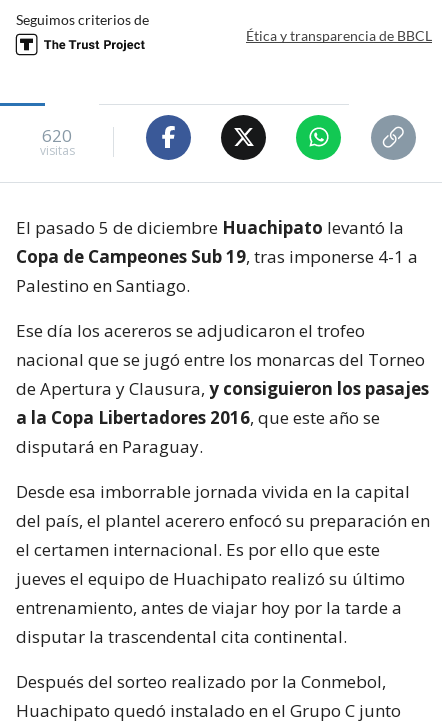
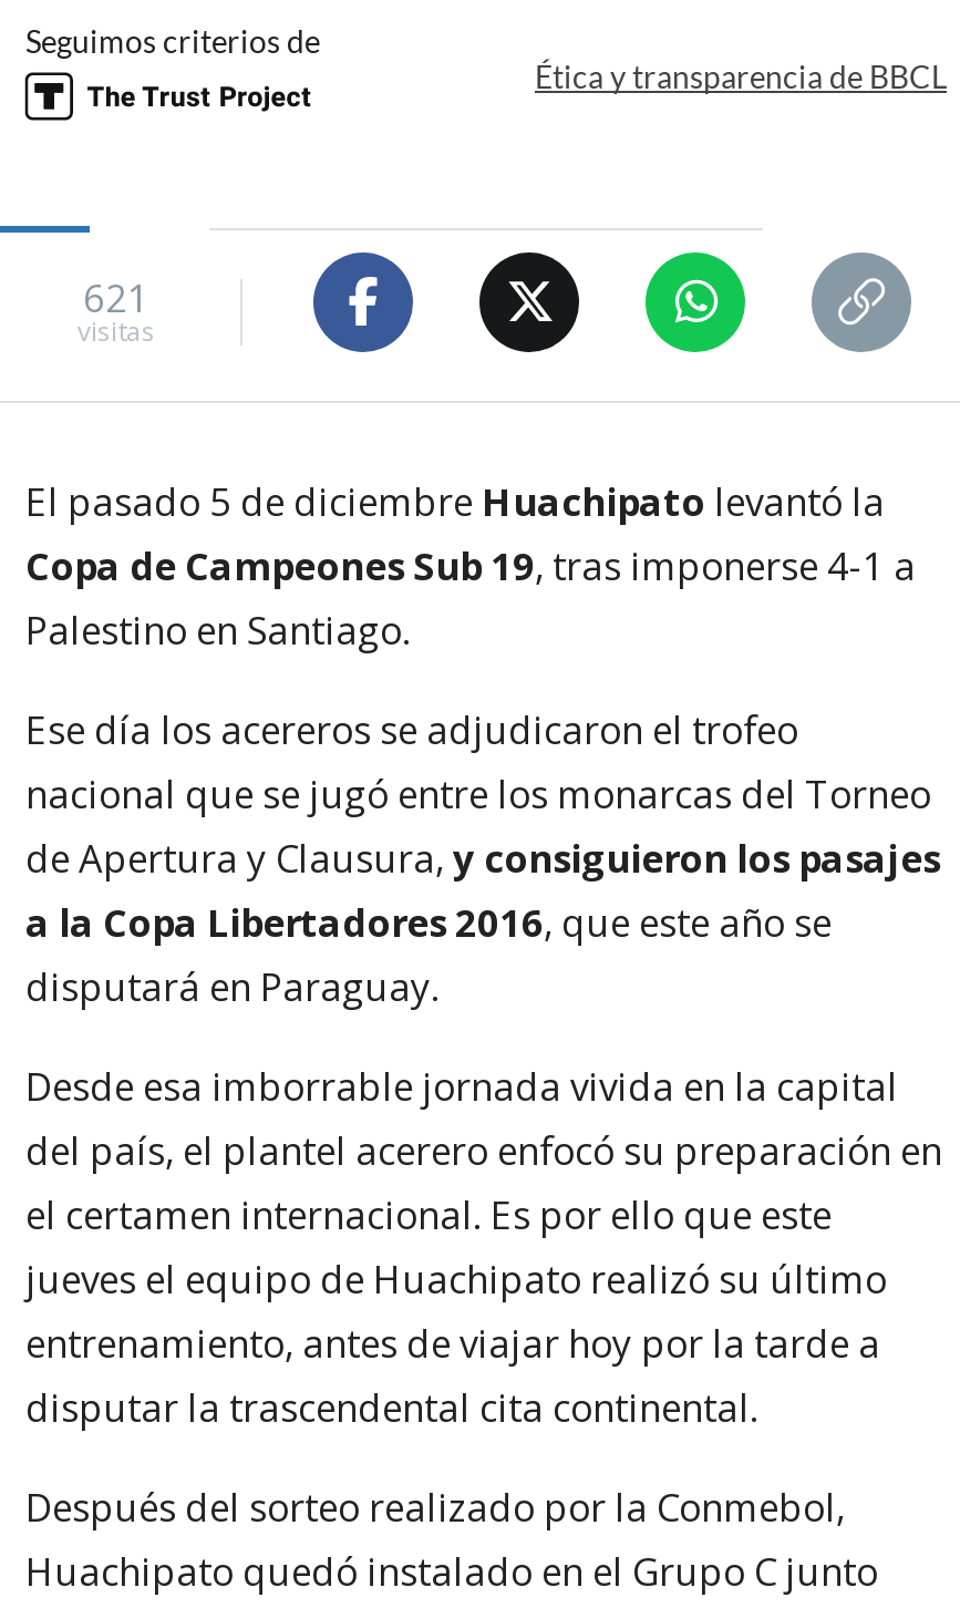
[42,124,72,147] 620 -> [83,273,149,324] 621

